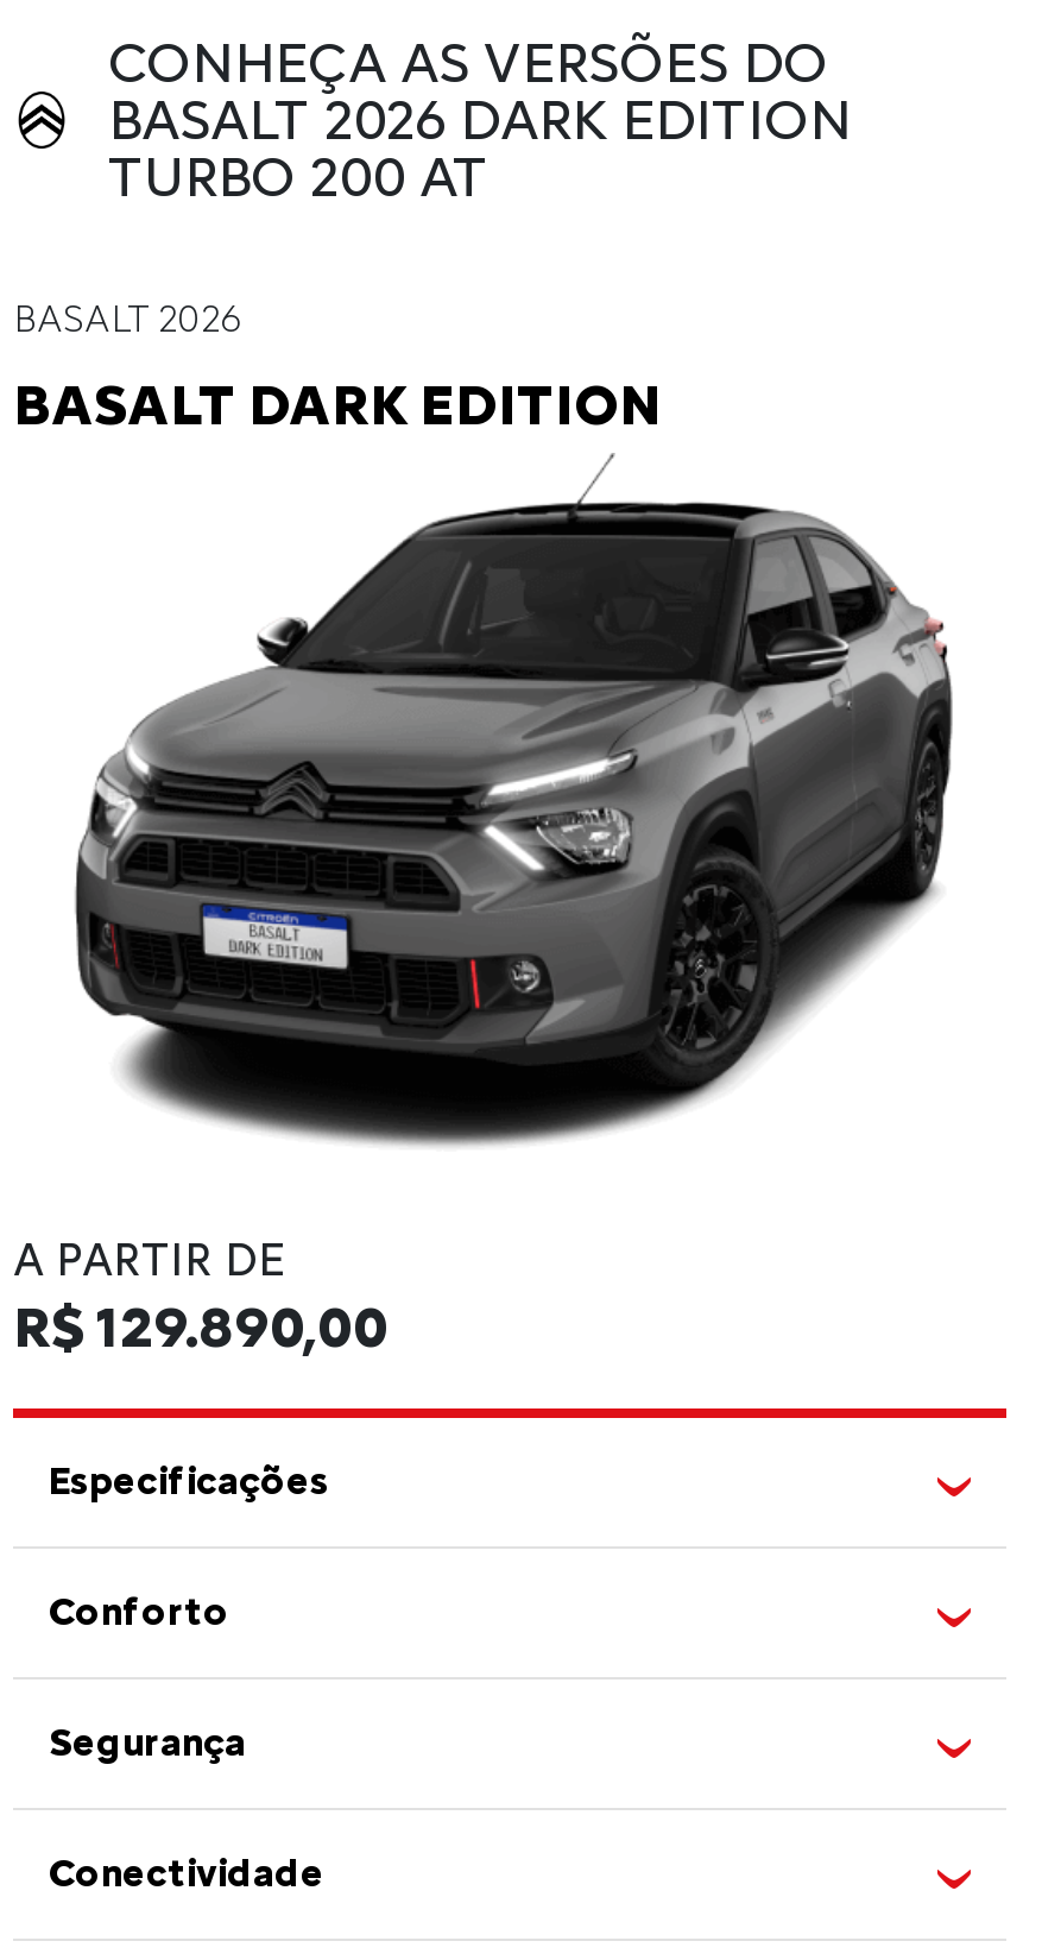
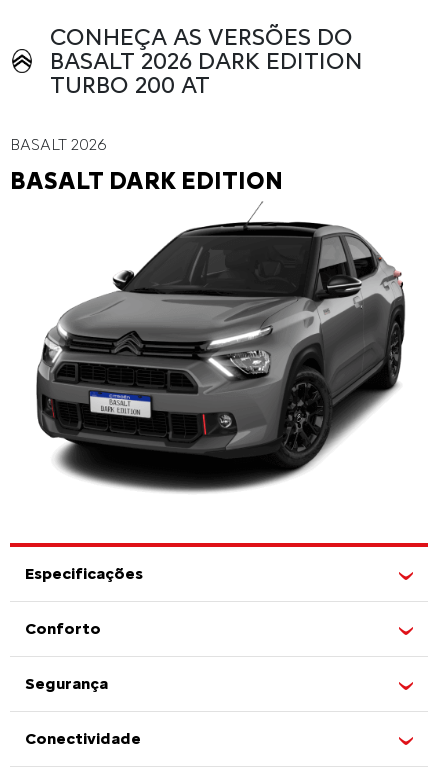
[13,1232,389,1360] A PARTIR DE | R$ 129.890,00 -> none

